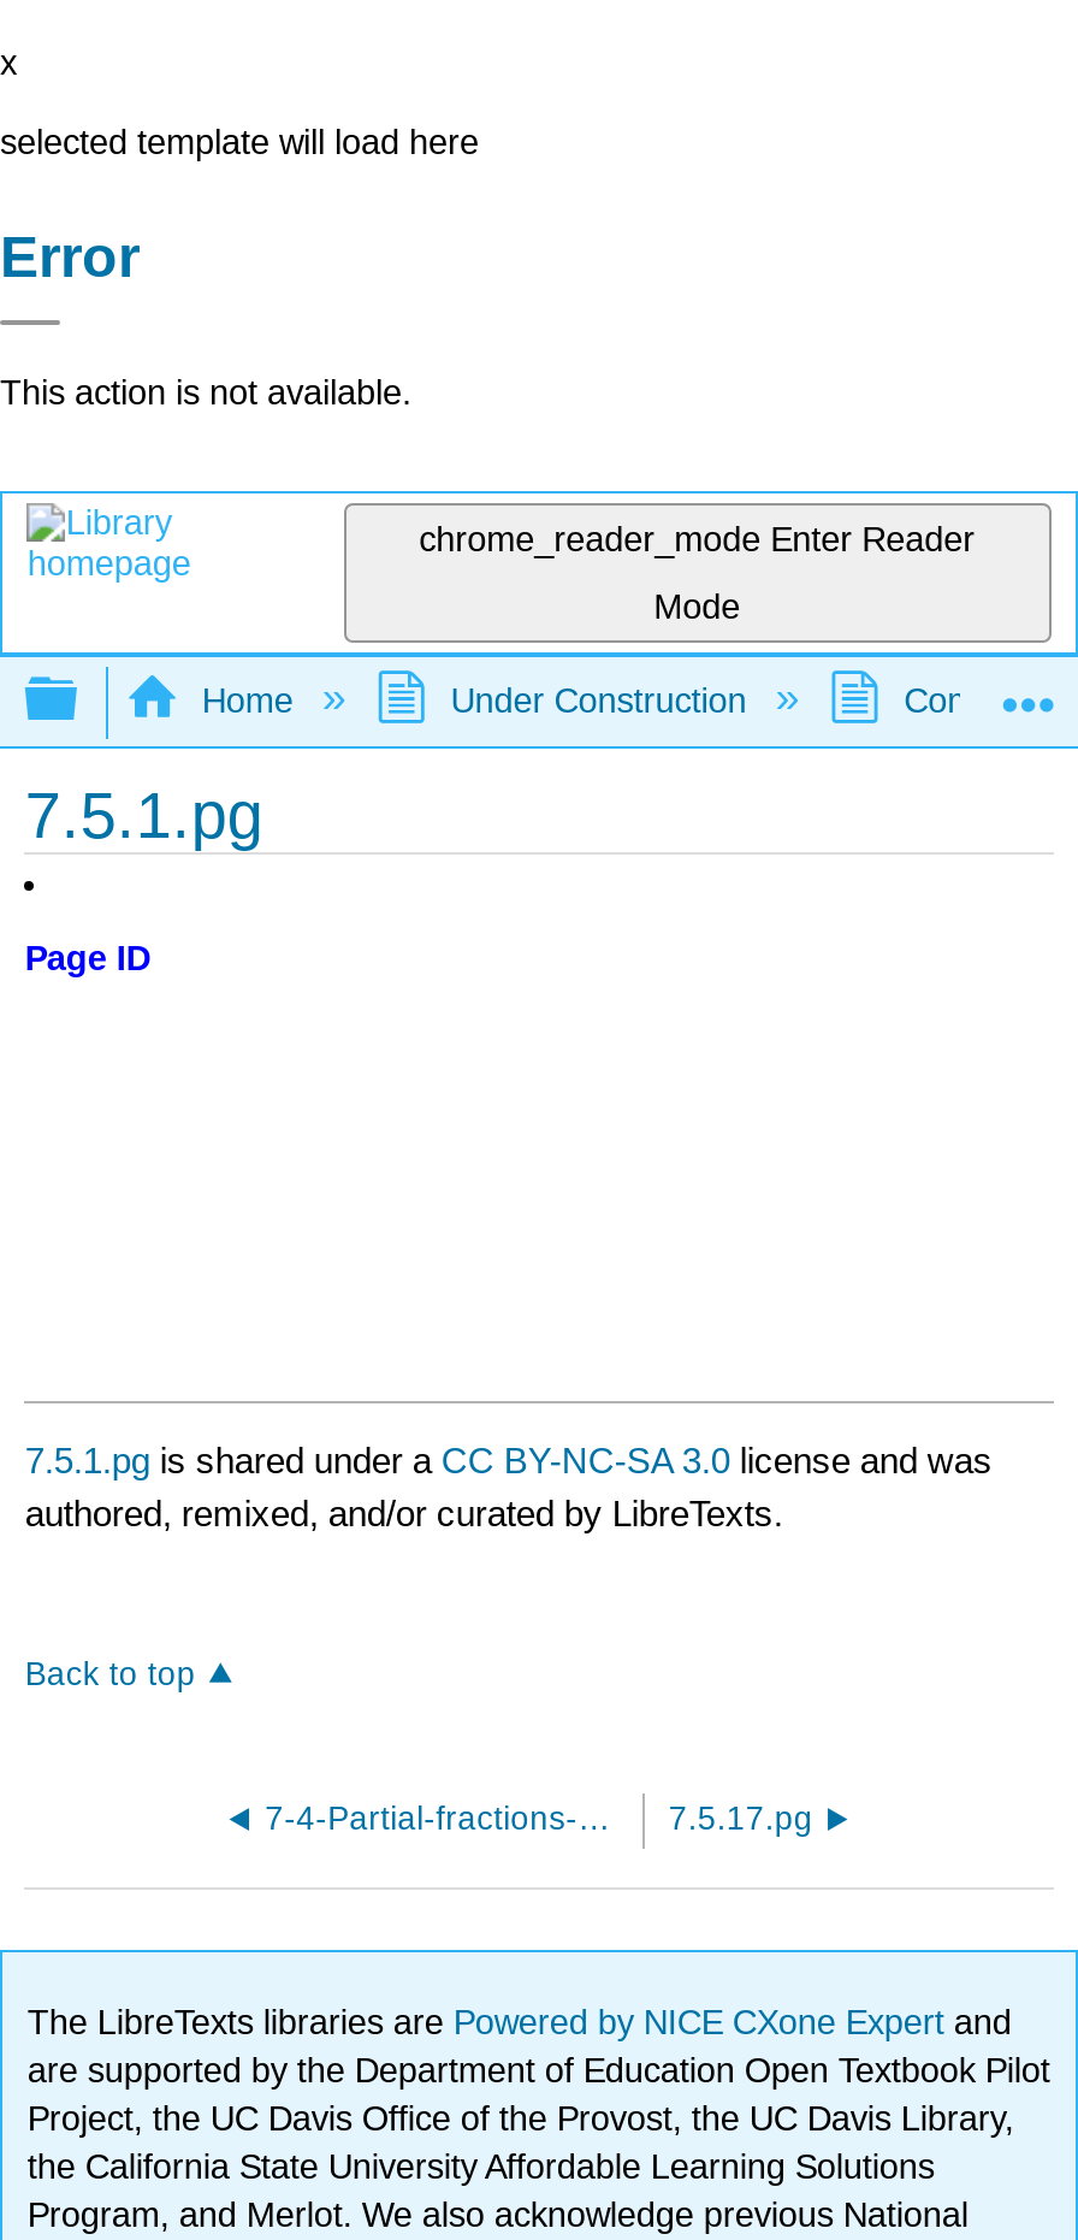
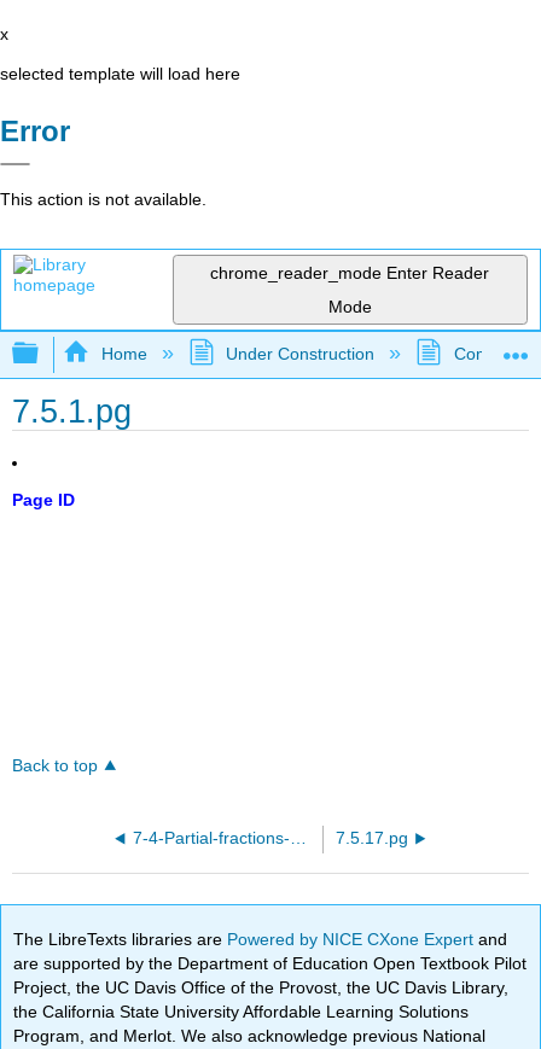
[25,1441,992,1535] 7.5.1.pg is shared under a CC BY-NC-SA 3.0 license and was | authored, remixed, and/or curated by LibreTexts. -> none

